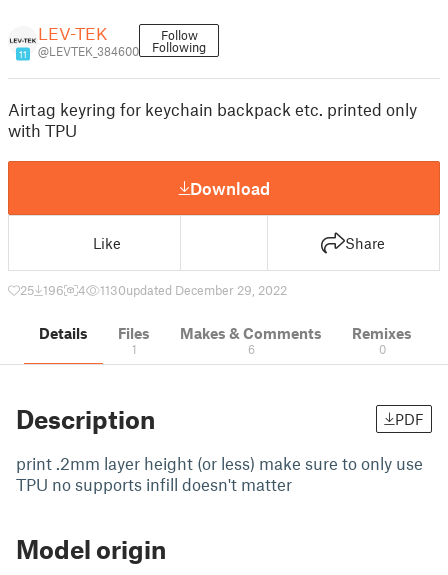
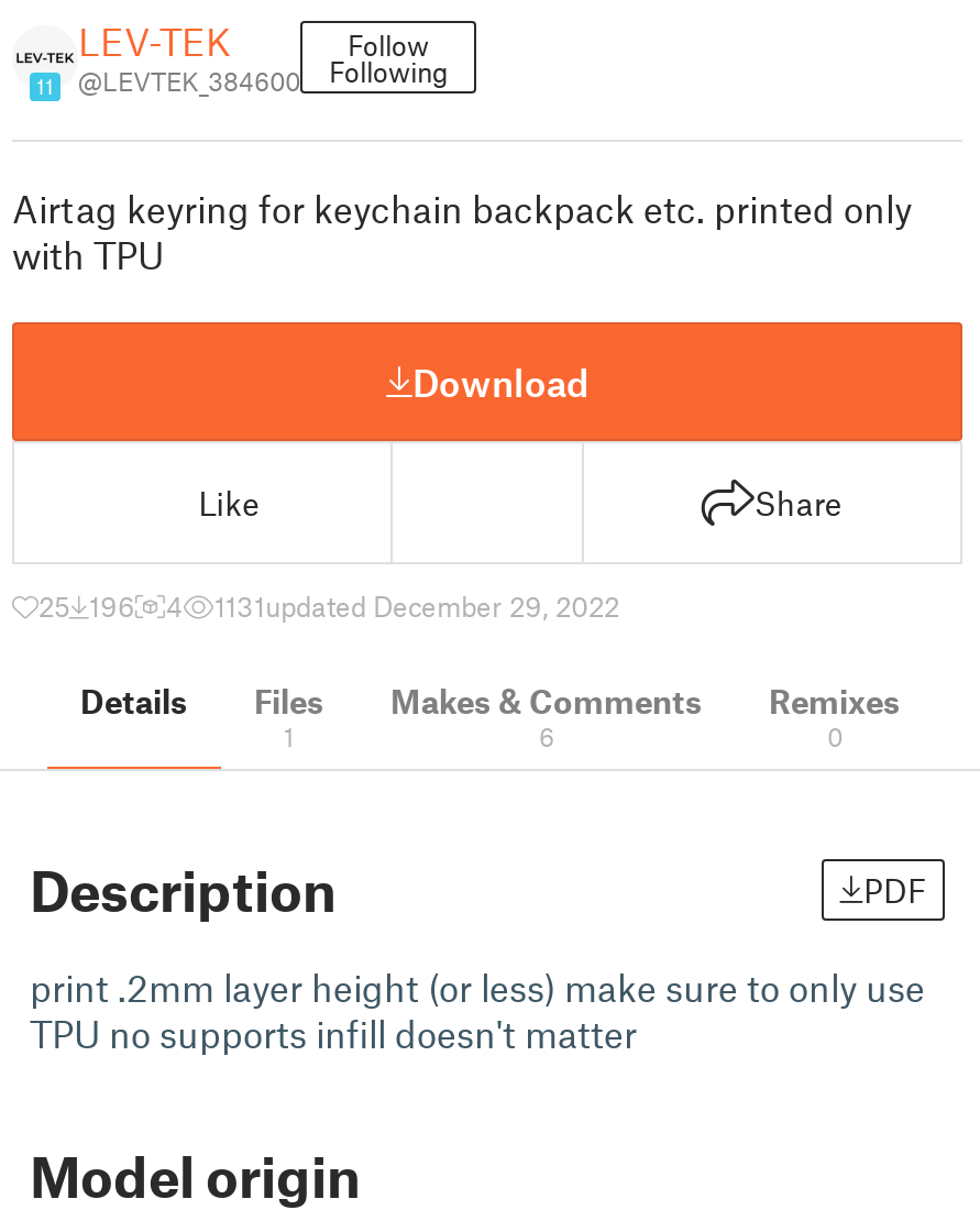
[100,282,287,298] 1130updated December 29, 2022 -> [214,588,619,624] 1131updated December 29, 2022

